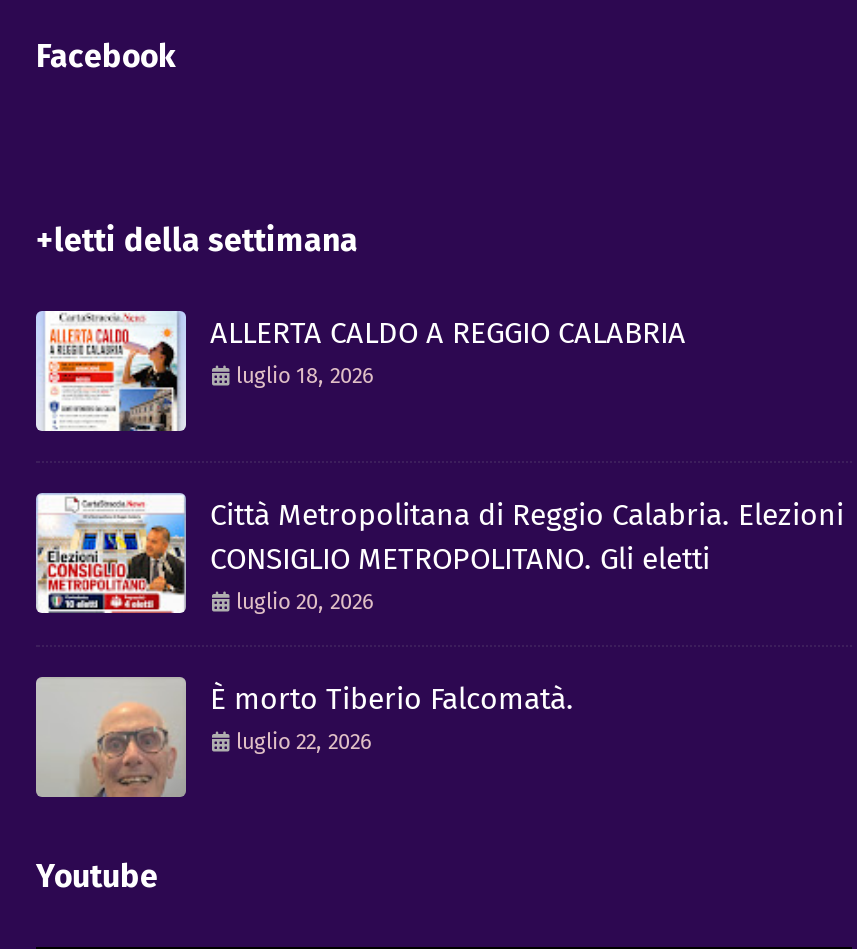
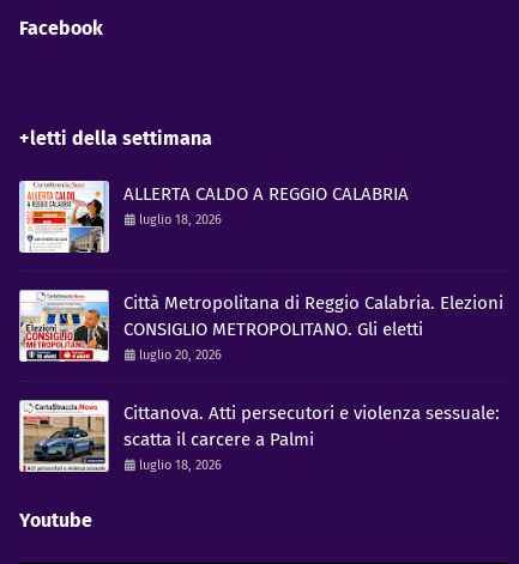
[36,677,574,799] [image] | È morto Tiberio Falcomatà. | luglio 22, 2026 -> [20,400,500,473] [image] | Cittanova. Atti persecutori e violenza sessuale: | scatta il carcere a Palmi | luglio 18, 2026

